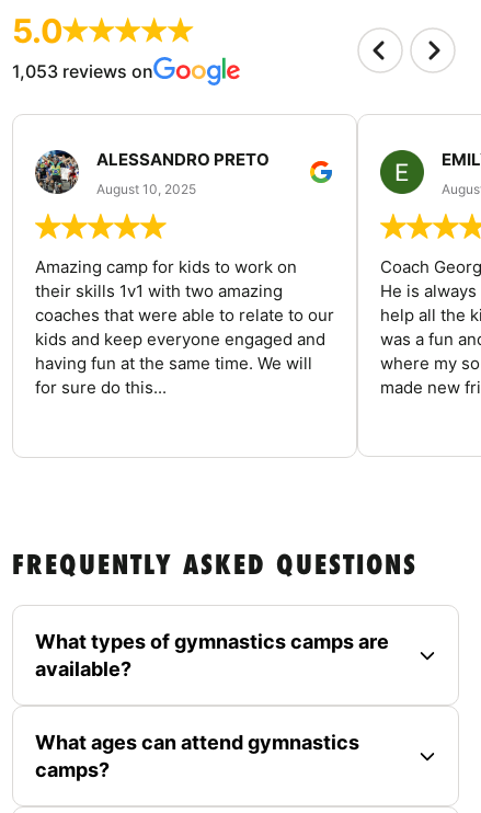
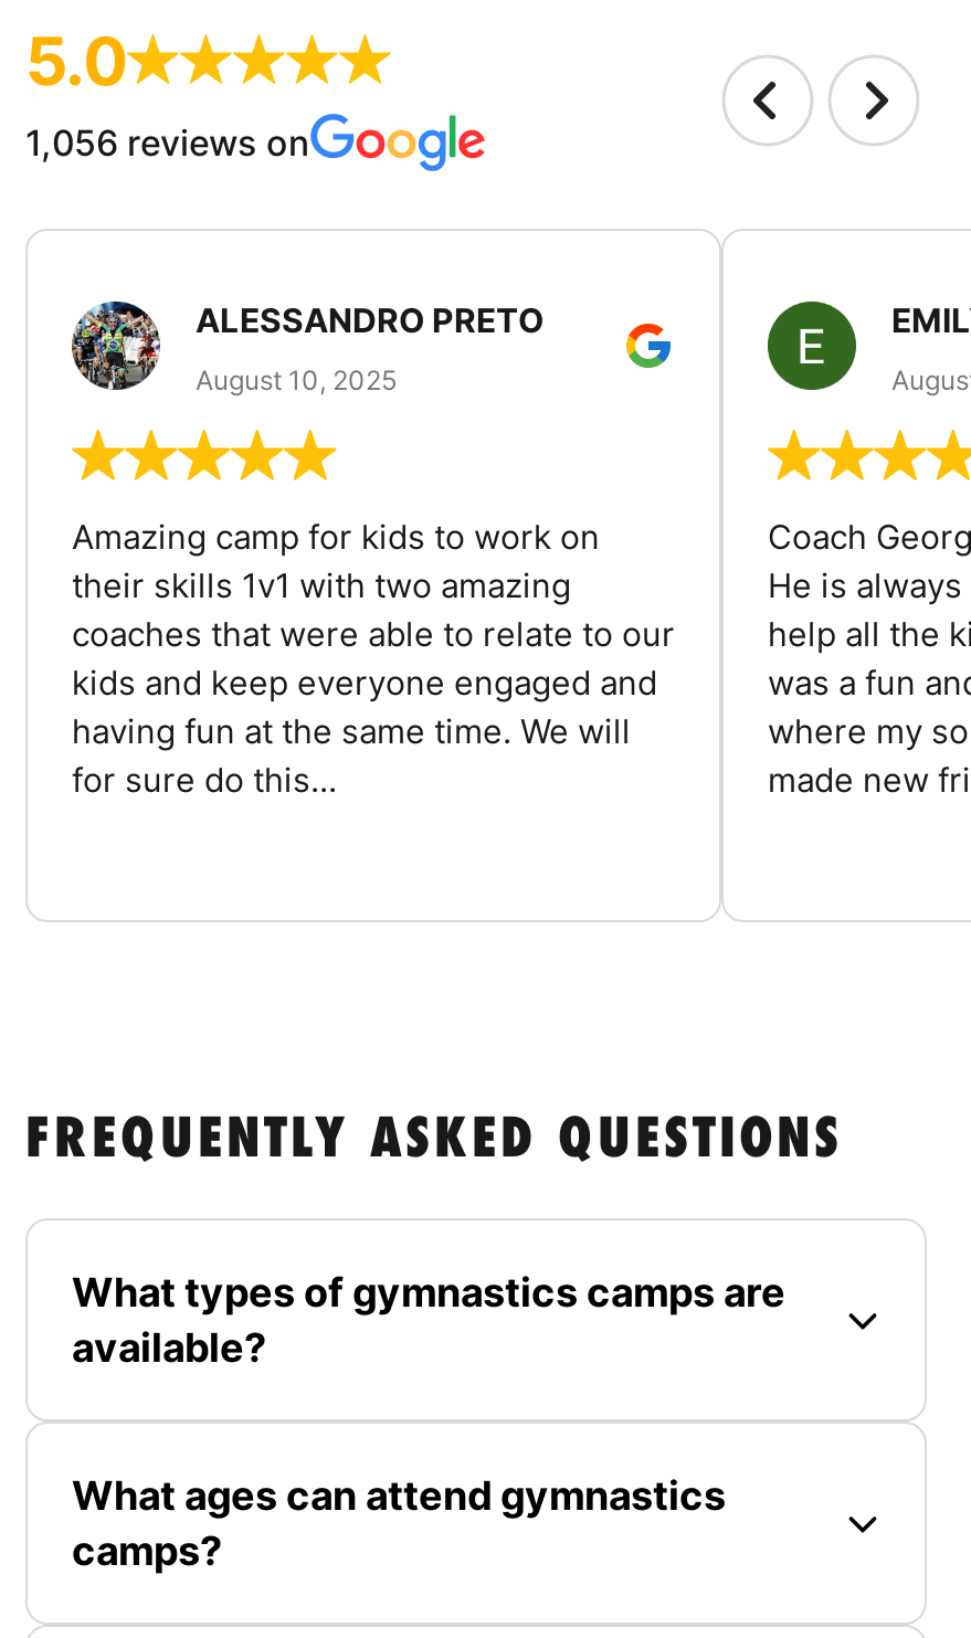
[12,60,153,82] 1,053 reviews on -> [25,120,310,164] 1,056 reviews on

